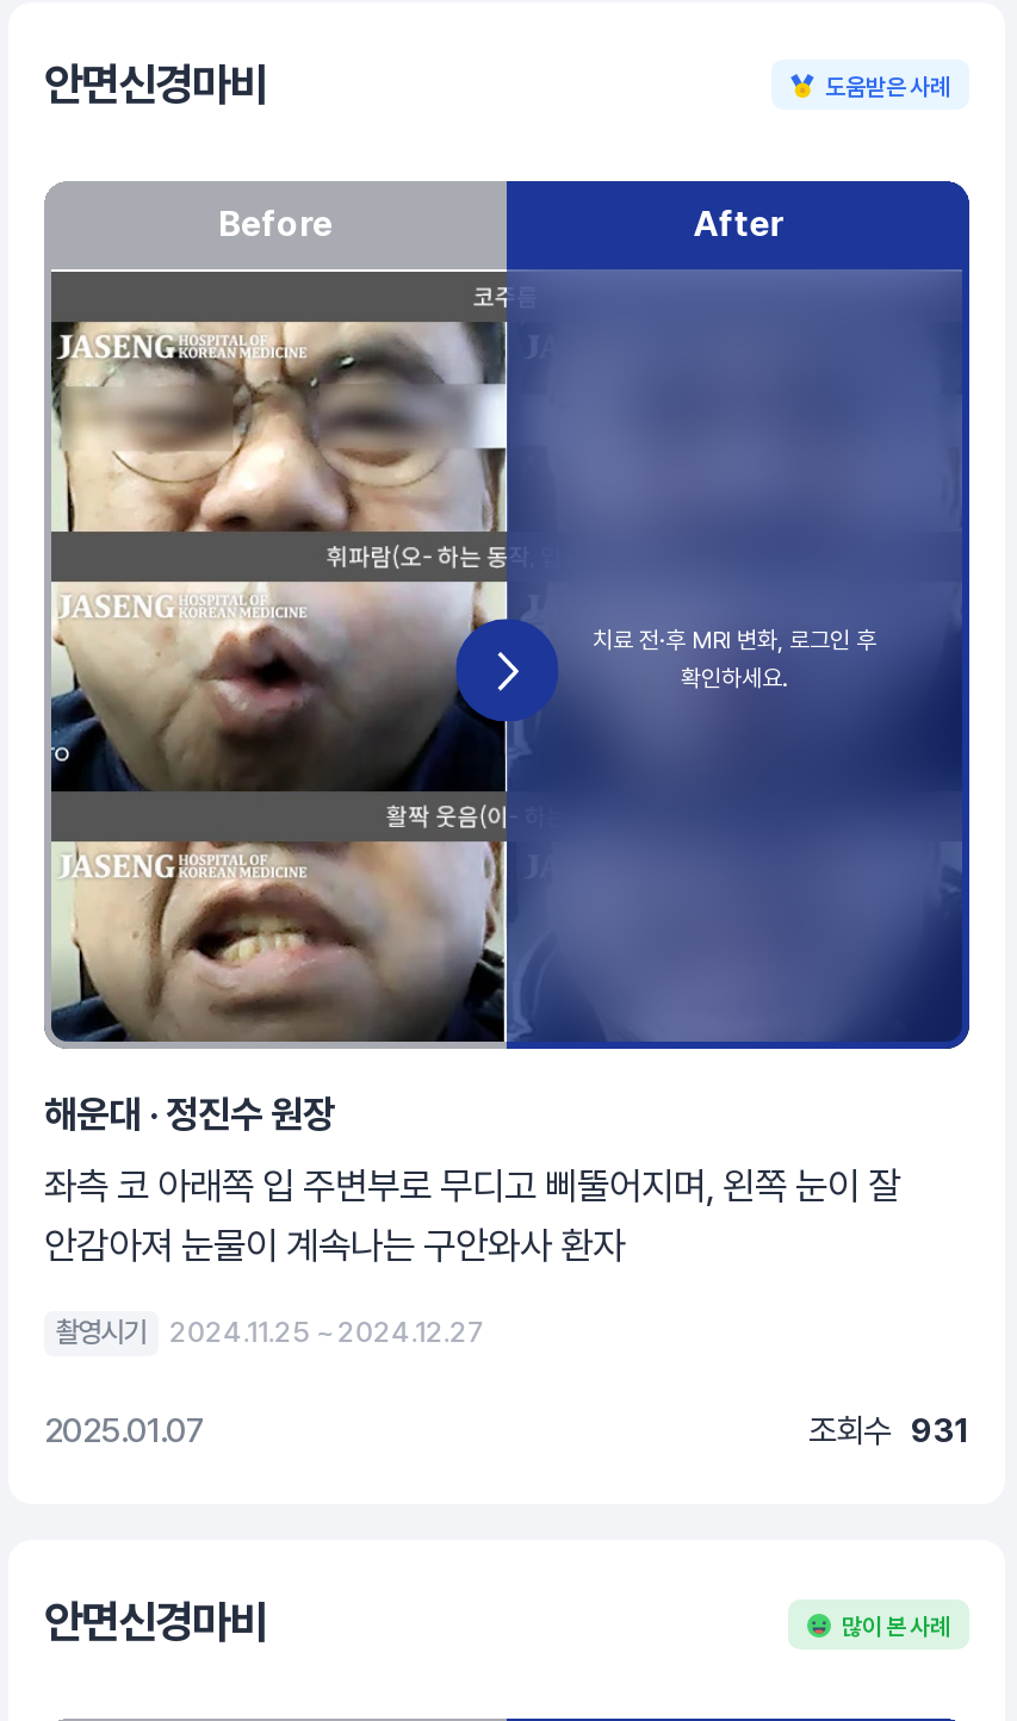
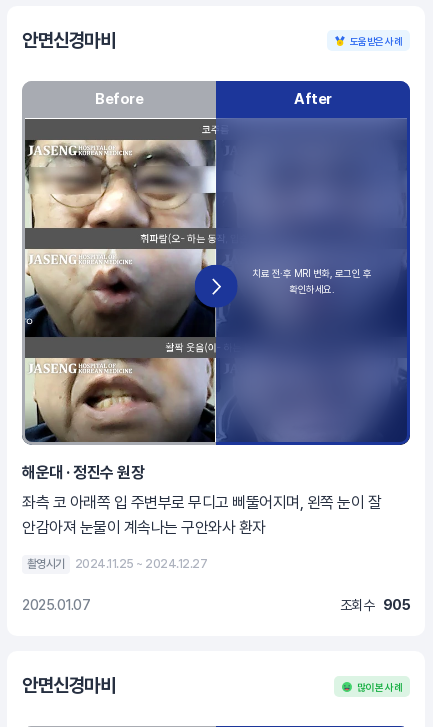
[808,1412,969,1450] 조회수 931 -> [339,597,410,613] 조회수 905

